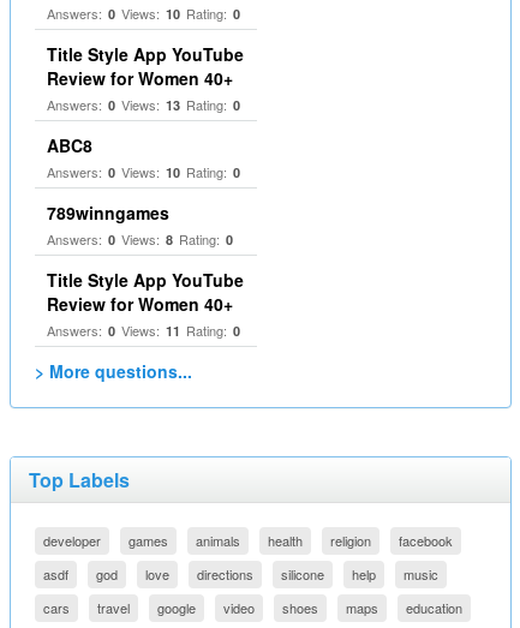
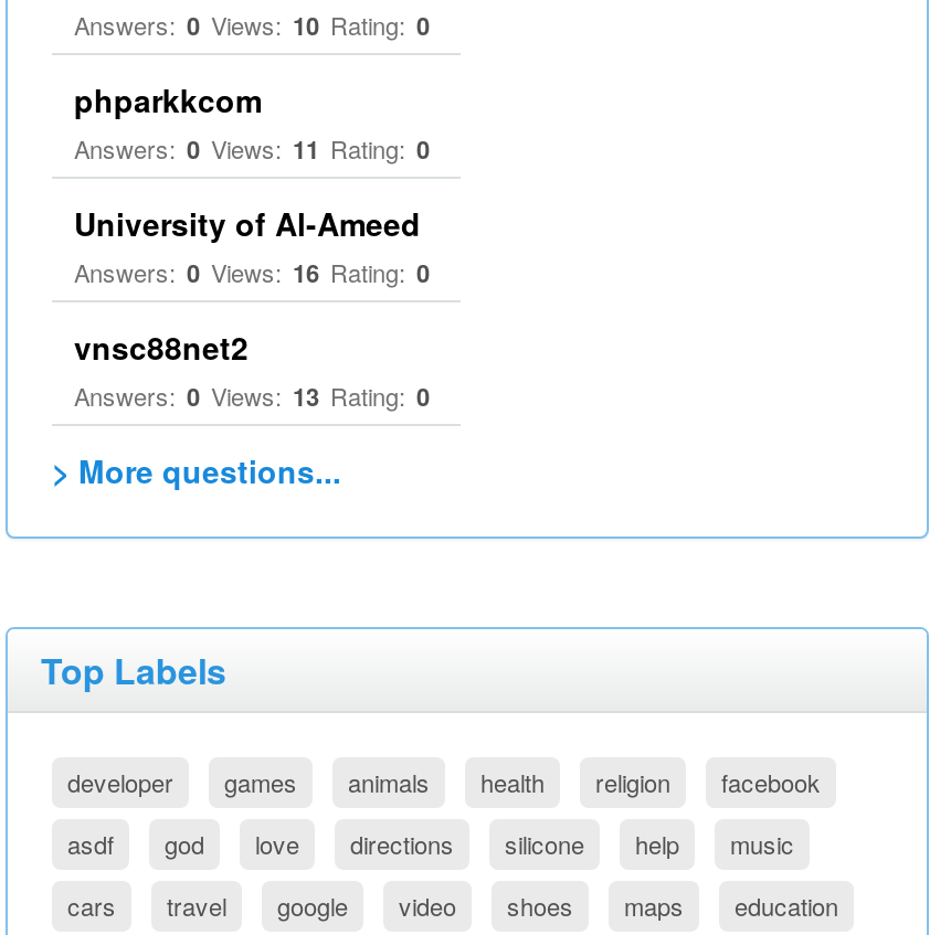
[47,42,244,90] Title Style App YouTube | Review for Women 40+ -> [74,77,430,369] phparkkcom | University of Al-Ameed | Answers: 0 Views: 16 Rating: 0 | vnsc88net2
moved [47,95,240,114] -> [74,378,430,413]: Answers: 0 Views: 13 Rating: 0
[47,133,244,316] ABC8 | Answers: 0 Views: 10 Rating: 0 | 789winngames | Answers: 0 Views: 8 Rating: 0 | Title Style App YouTube | Review for Women 40+ -> none
moved [47,321,240,340] -> [74,130,430,166]: Answers: 0 Views: 11 Rating: 0

